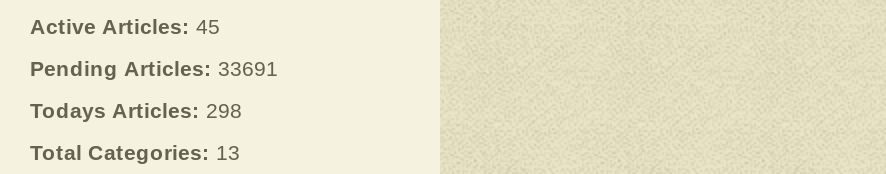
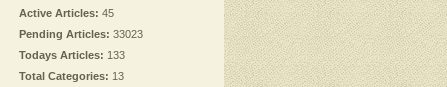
[30,56,278,80] Pending Articles: 33691 -> [19,28,143,40] Pending Articles: 33023
[30,98,242,122] Todays Articles: 298 -> [19,49,125,61] Todays Articles: 133

